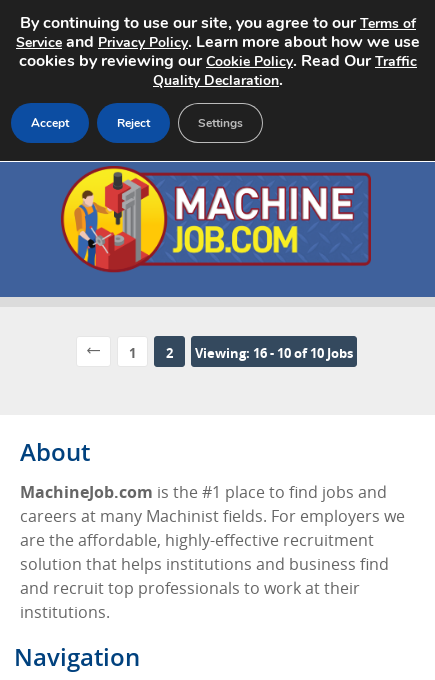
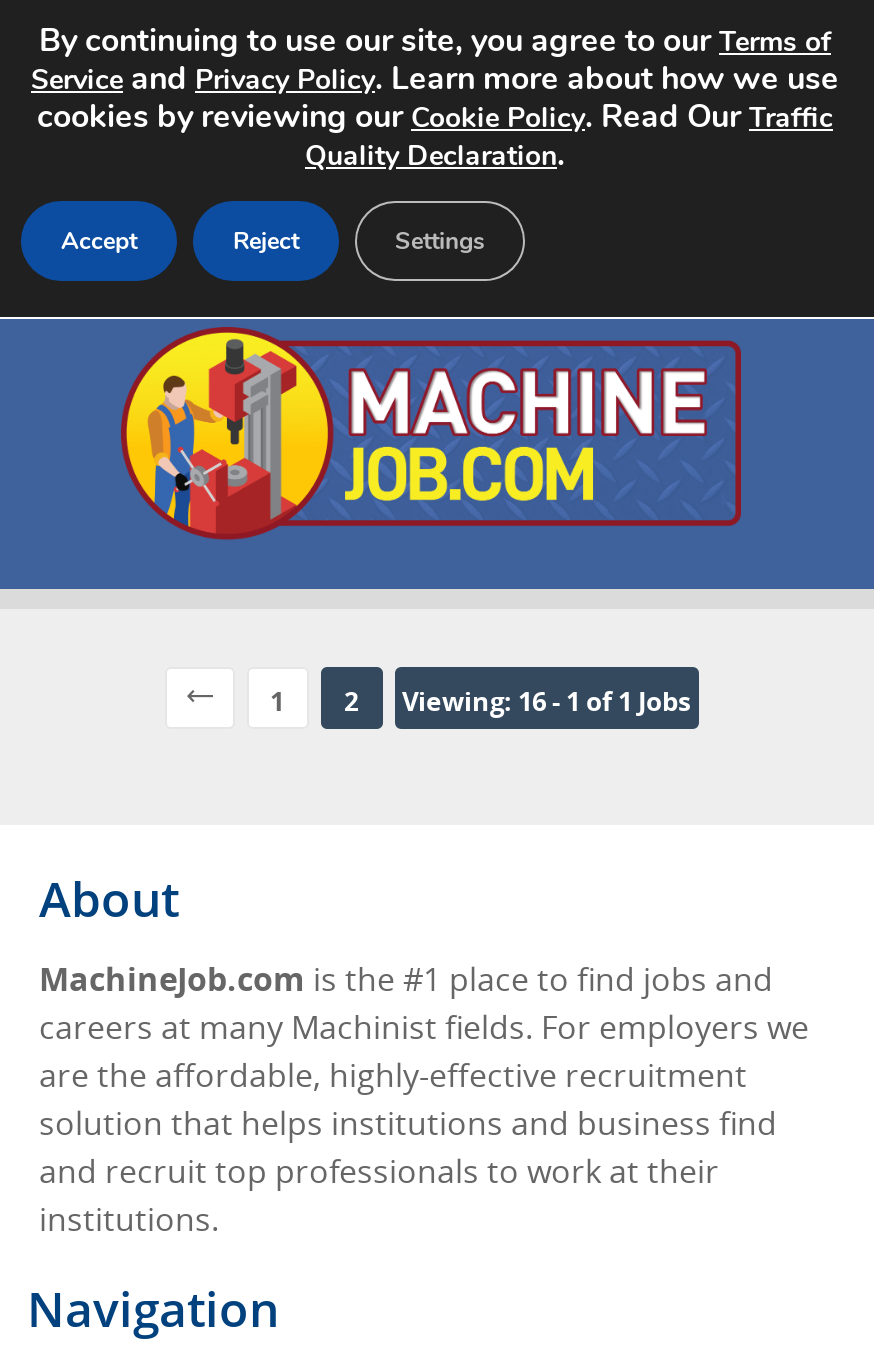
[191,344,355,362] Viewing: 16 - 10 of 10 Jobs -> [396,683,696,719] Viewing: 16 - 1 of 1 Jobs

